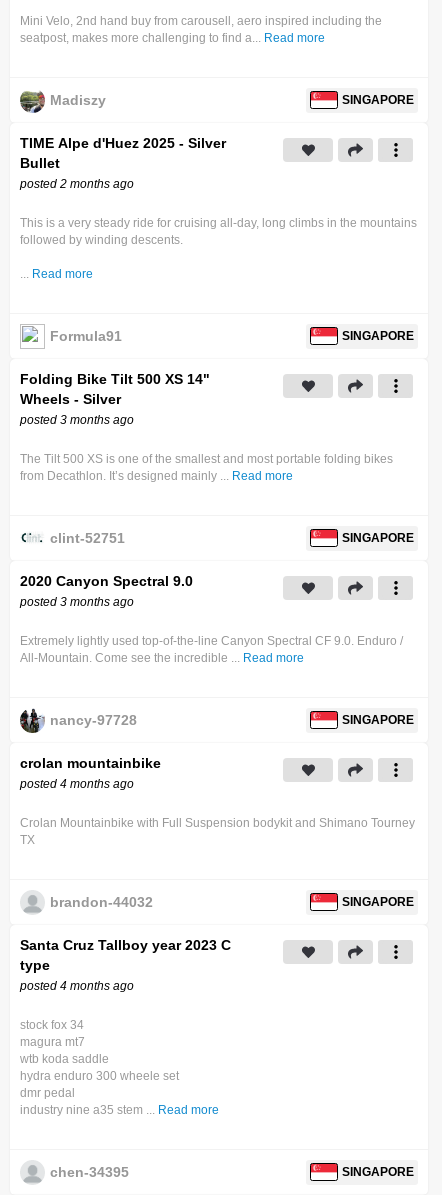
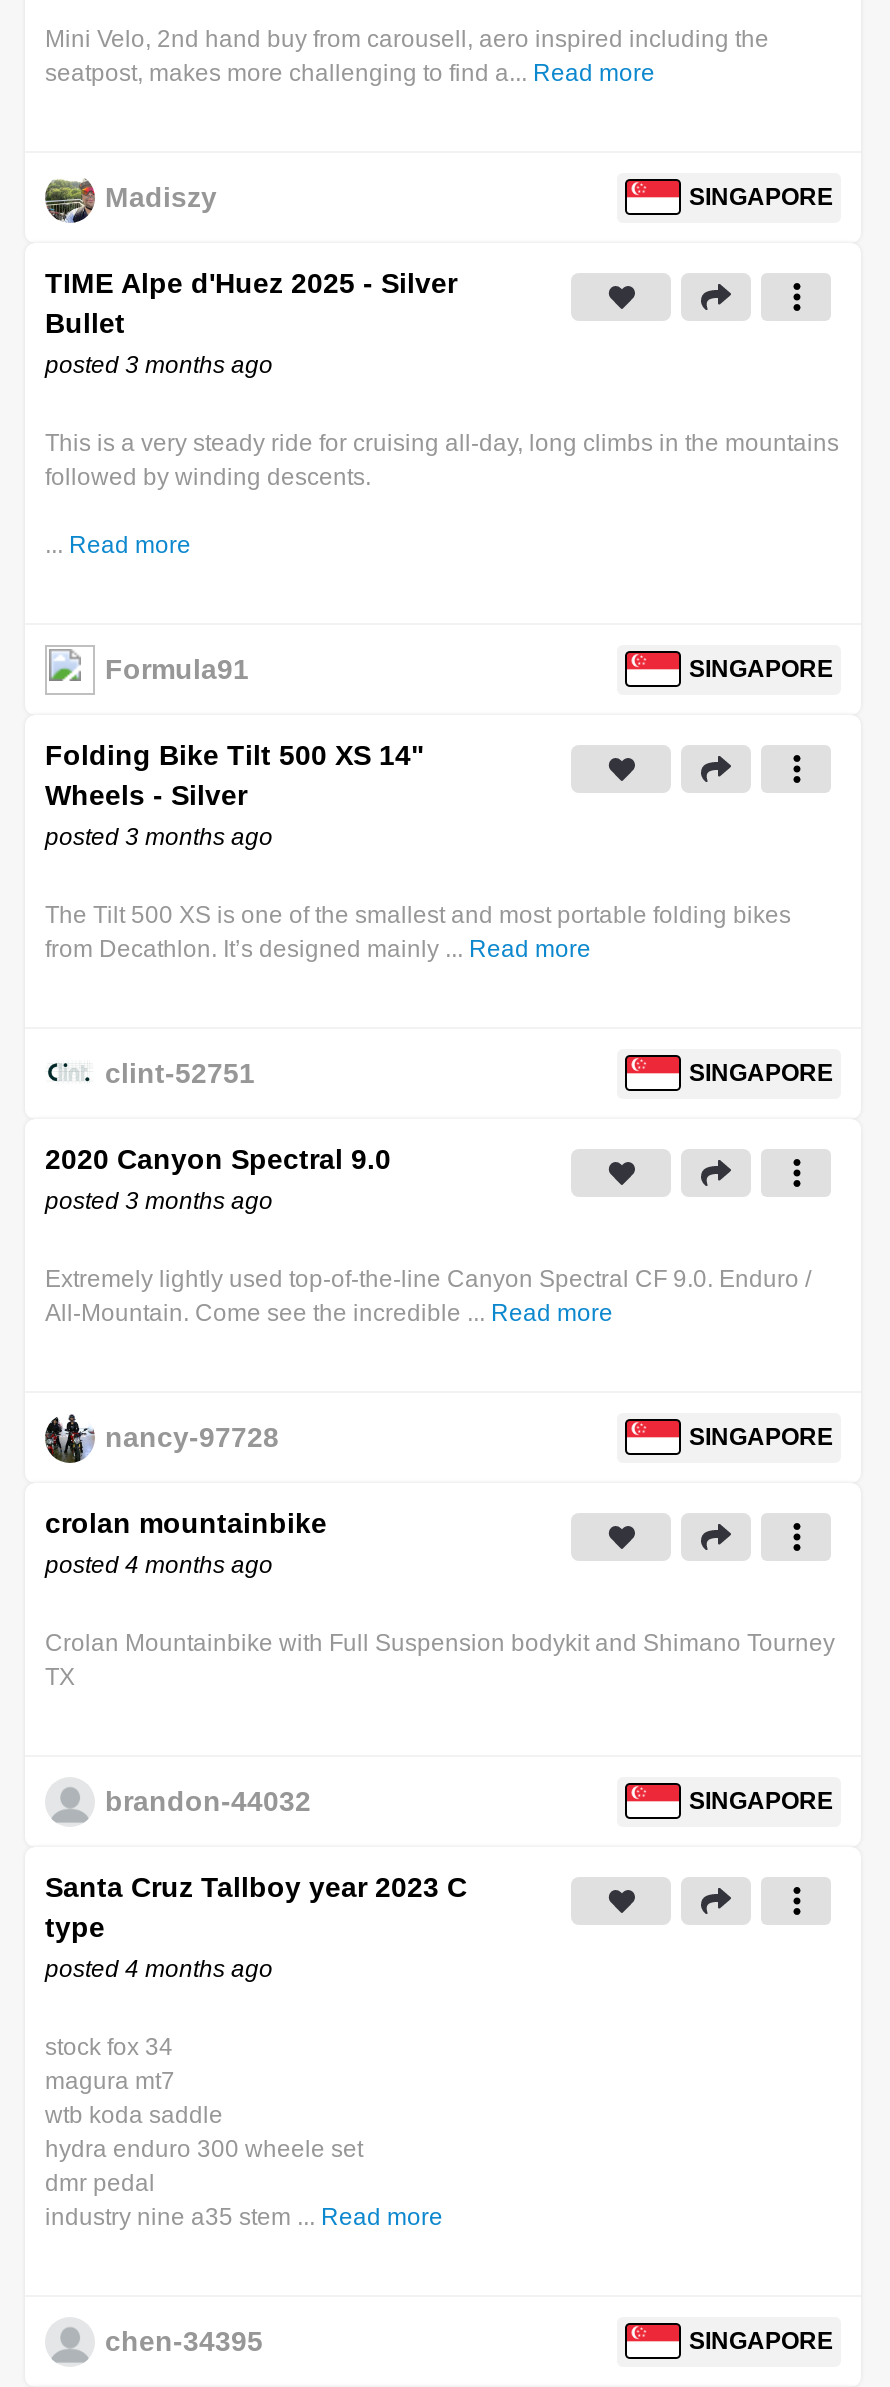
[20,177,134,191] posted 2 months ago -> [45,351,273,379] posted 3 months ago

